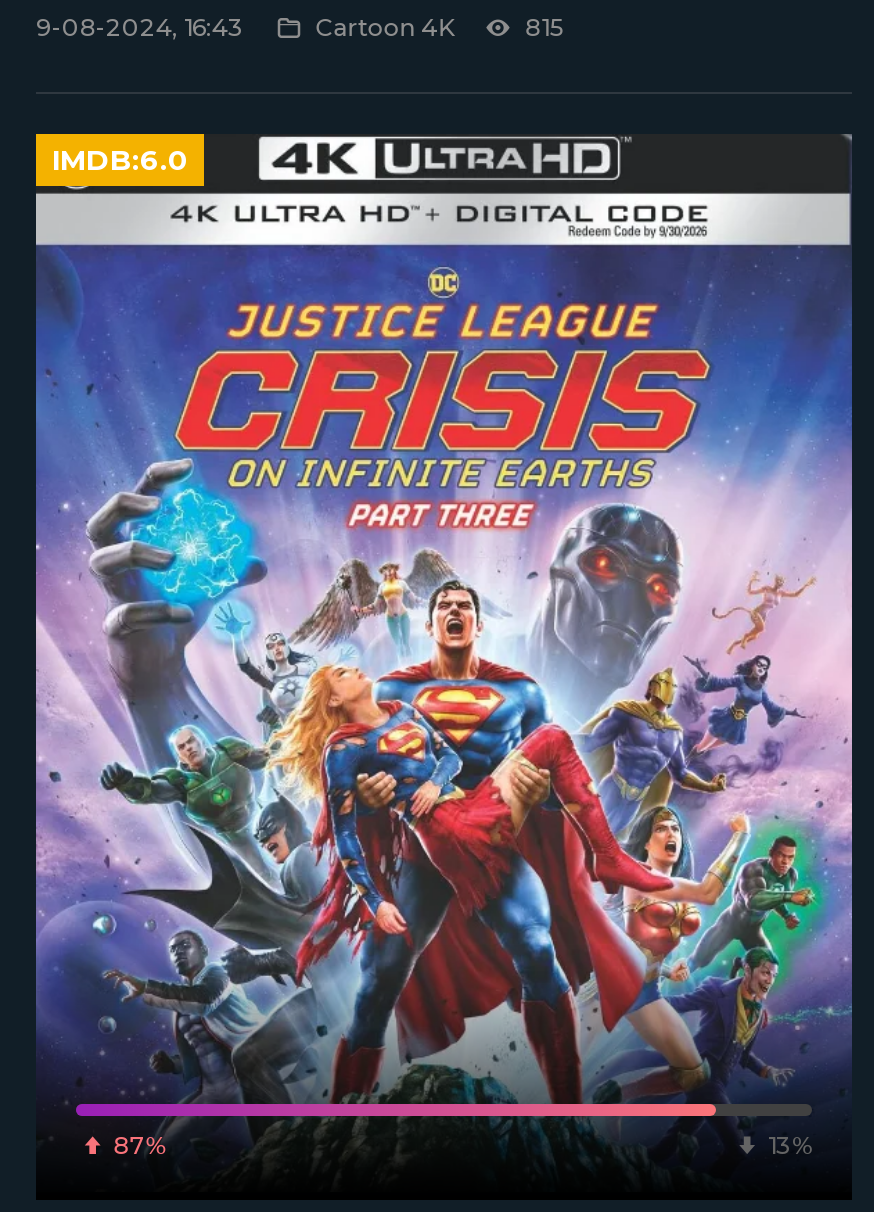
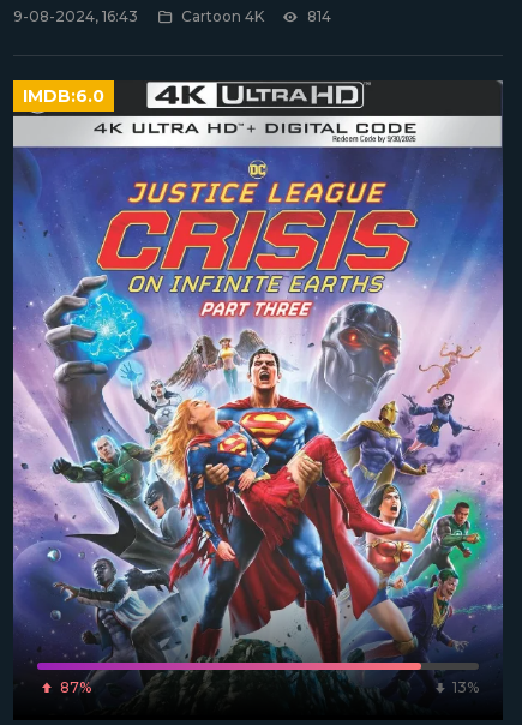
[525,12,563,42] 815 -> [307,7,331,25] 814

